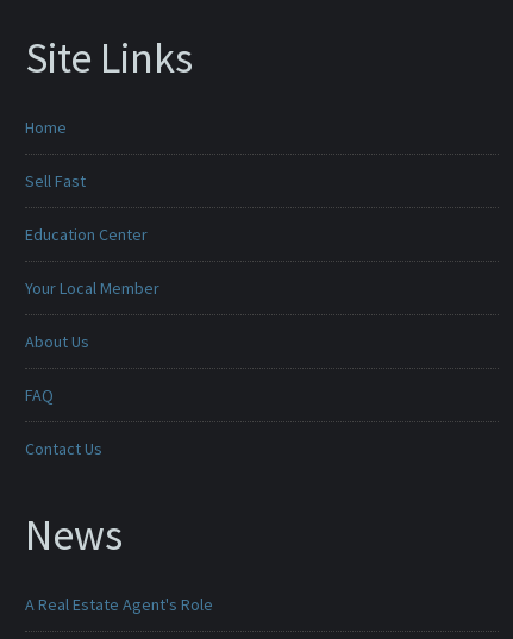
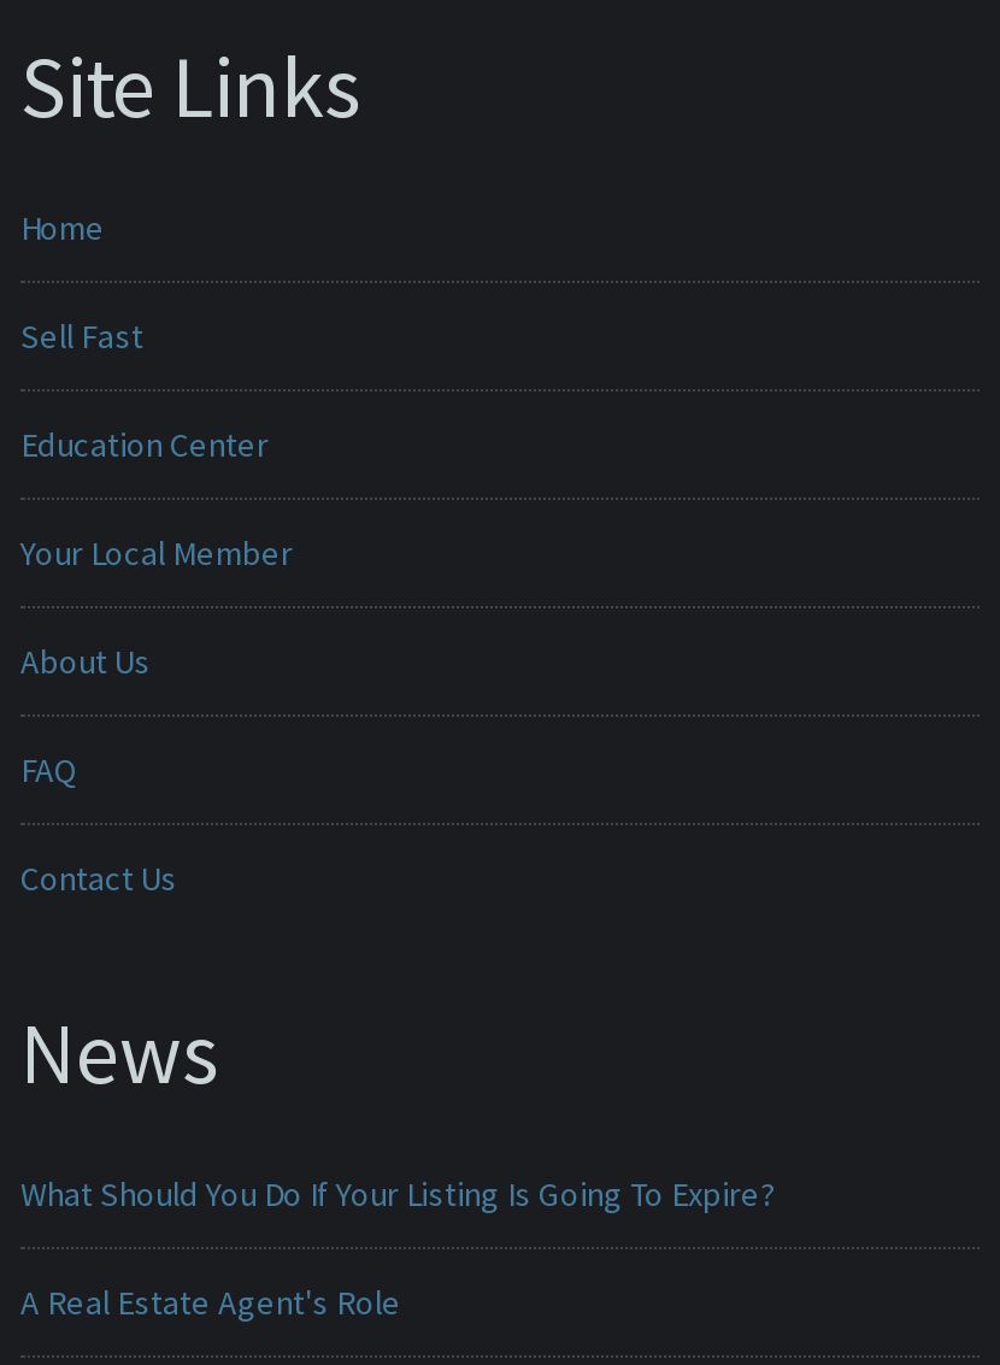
none -> [20,1173,775,1216] What Should You Do If Your Listing Is Going To Expire?

